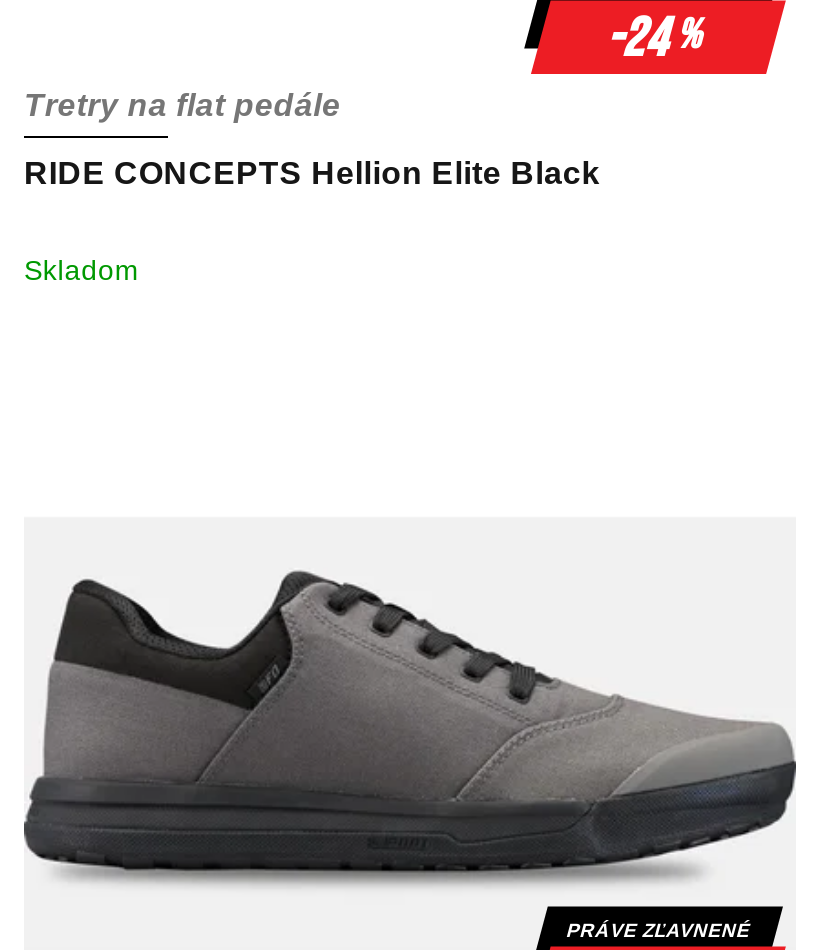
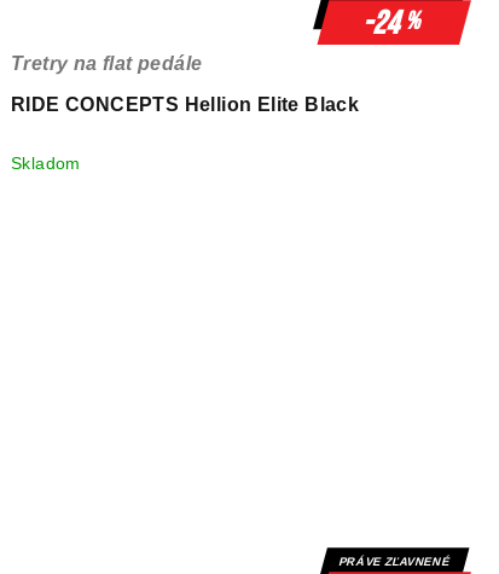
[22,568,798,890] [image] -> none

